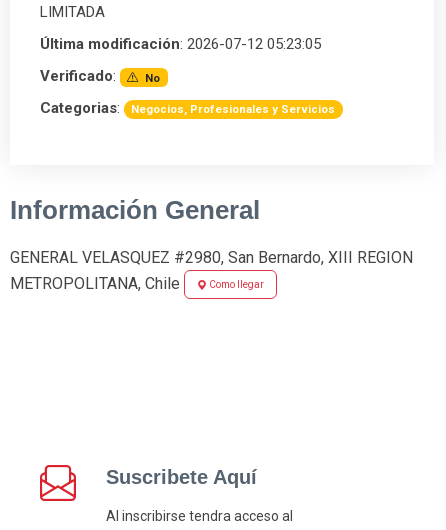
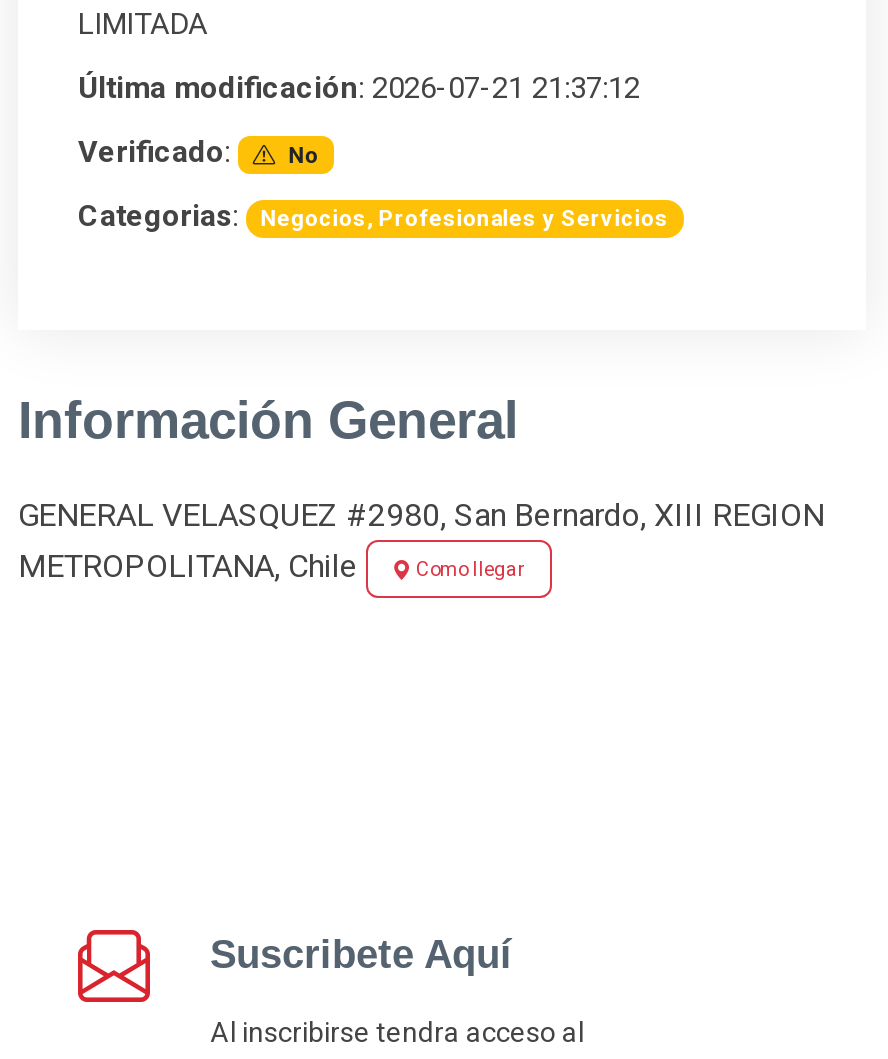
[40,35,321,53] Última modificación: 2026-07-12 05:23:05 -> [78,71,640,107] Última modificación: 2026-07-21 21:37:12

